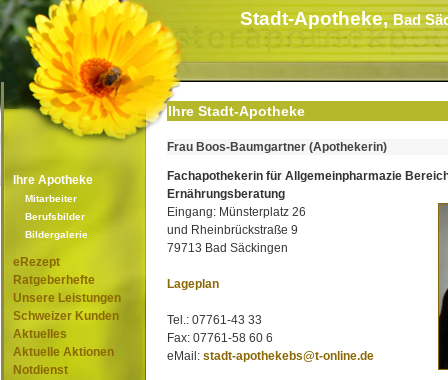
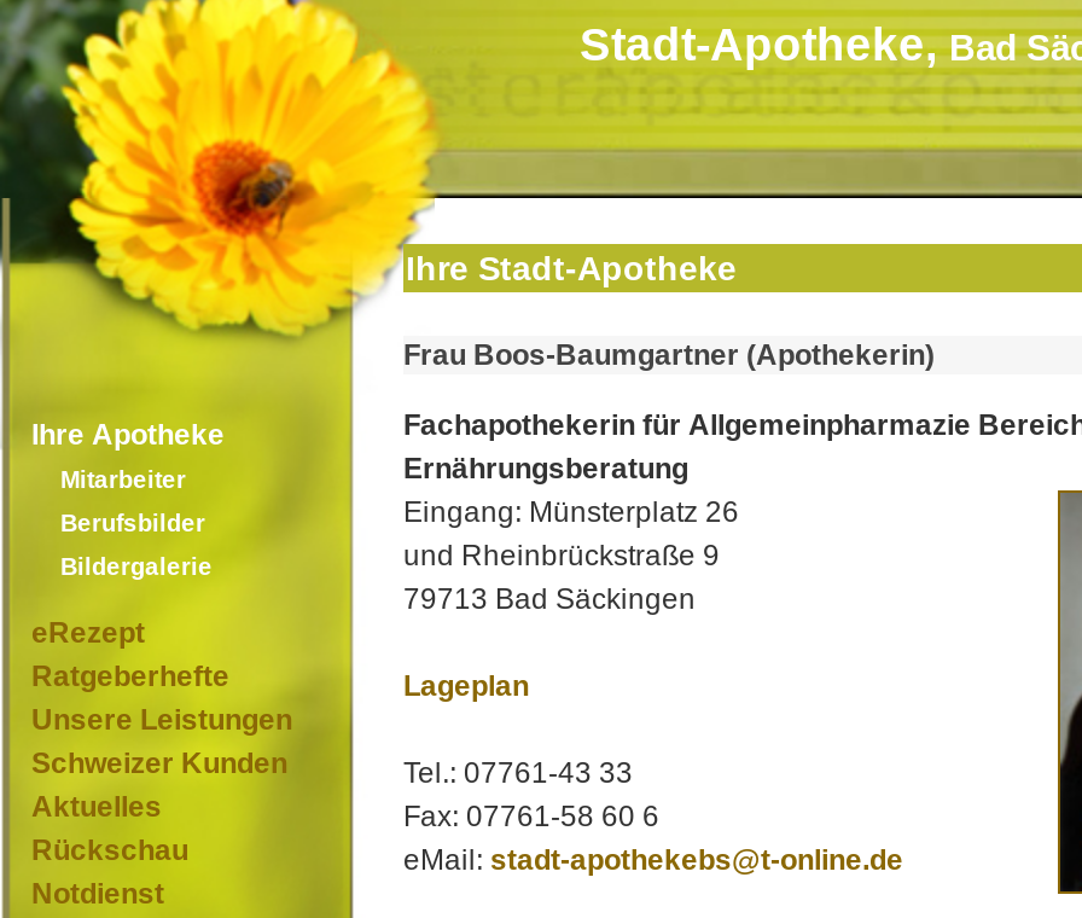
[13,345,114,359] Aktuelle Aktionen -> [31,834,188,868] Rückschau

